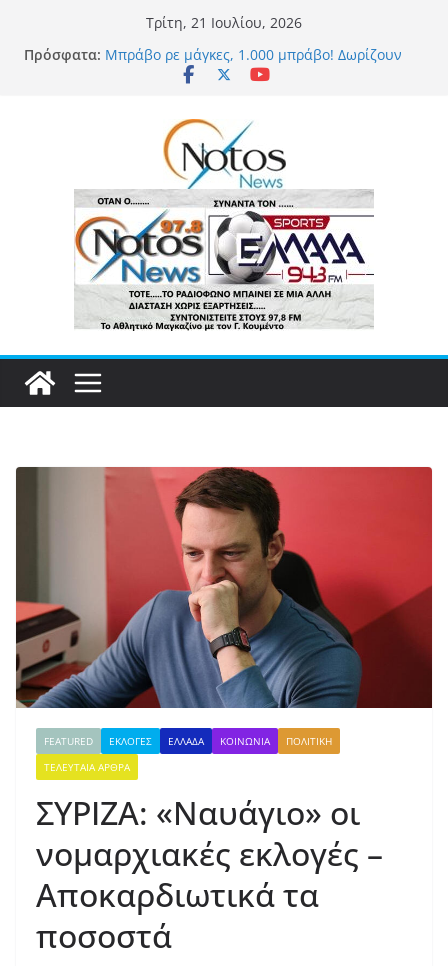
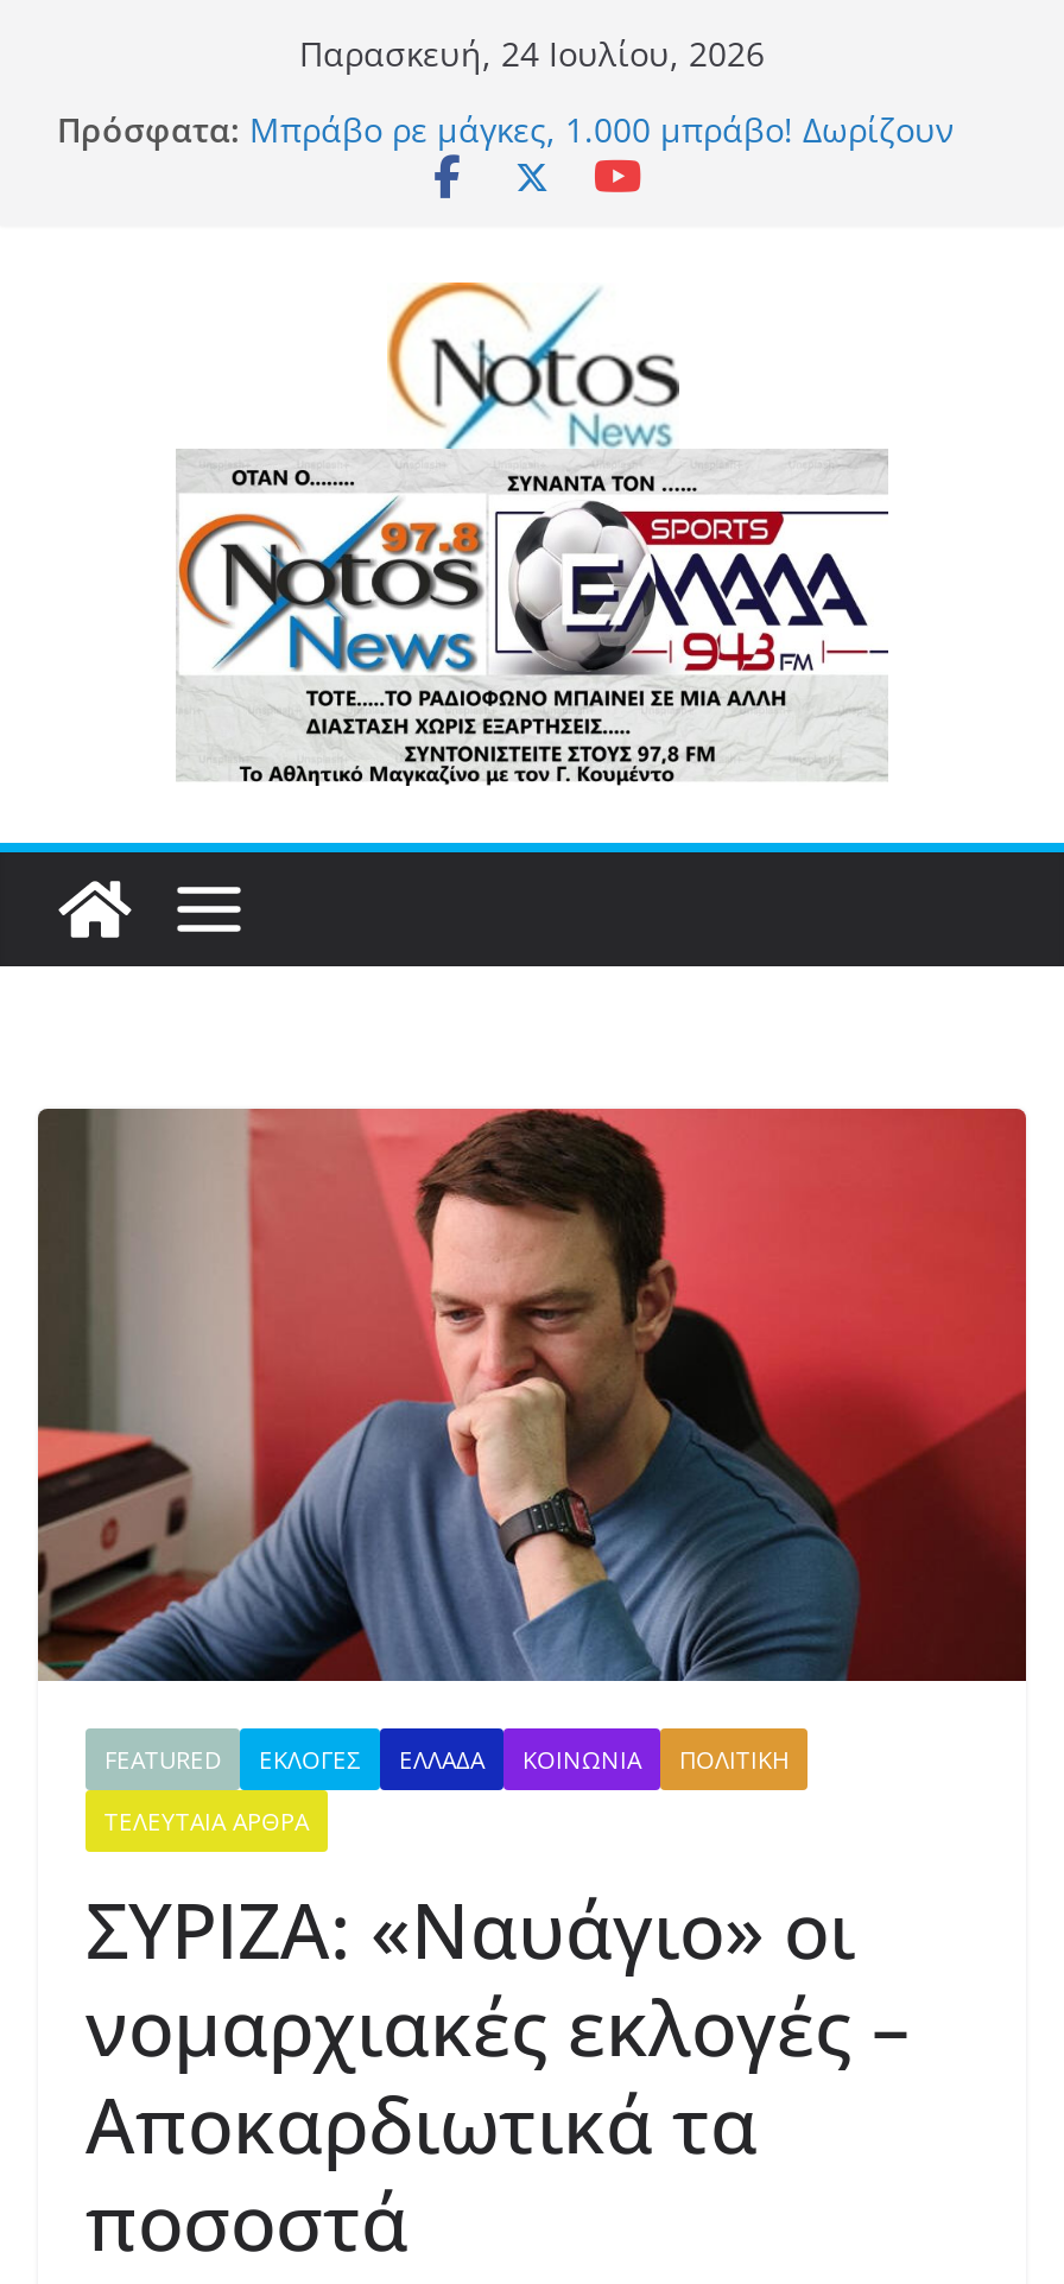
[146,13,302,32] Τρίτη, 21 Ιουλίου, 2026 -> [299,31,765,76] Παρασκευή, 24 Ιουλίου, 2026

